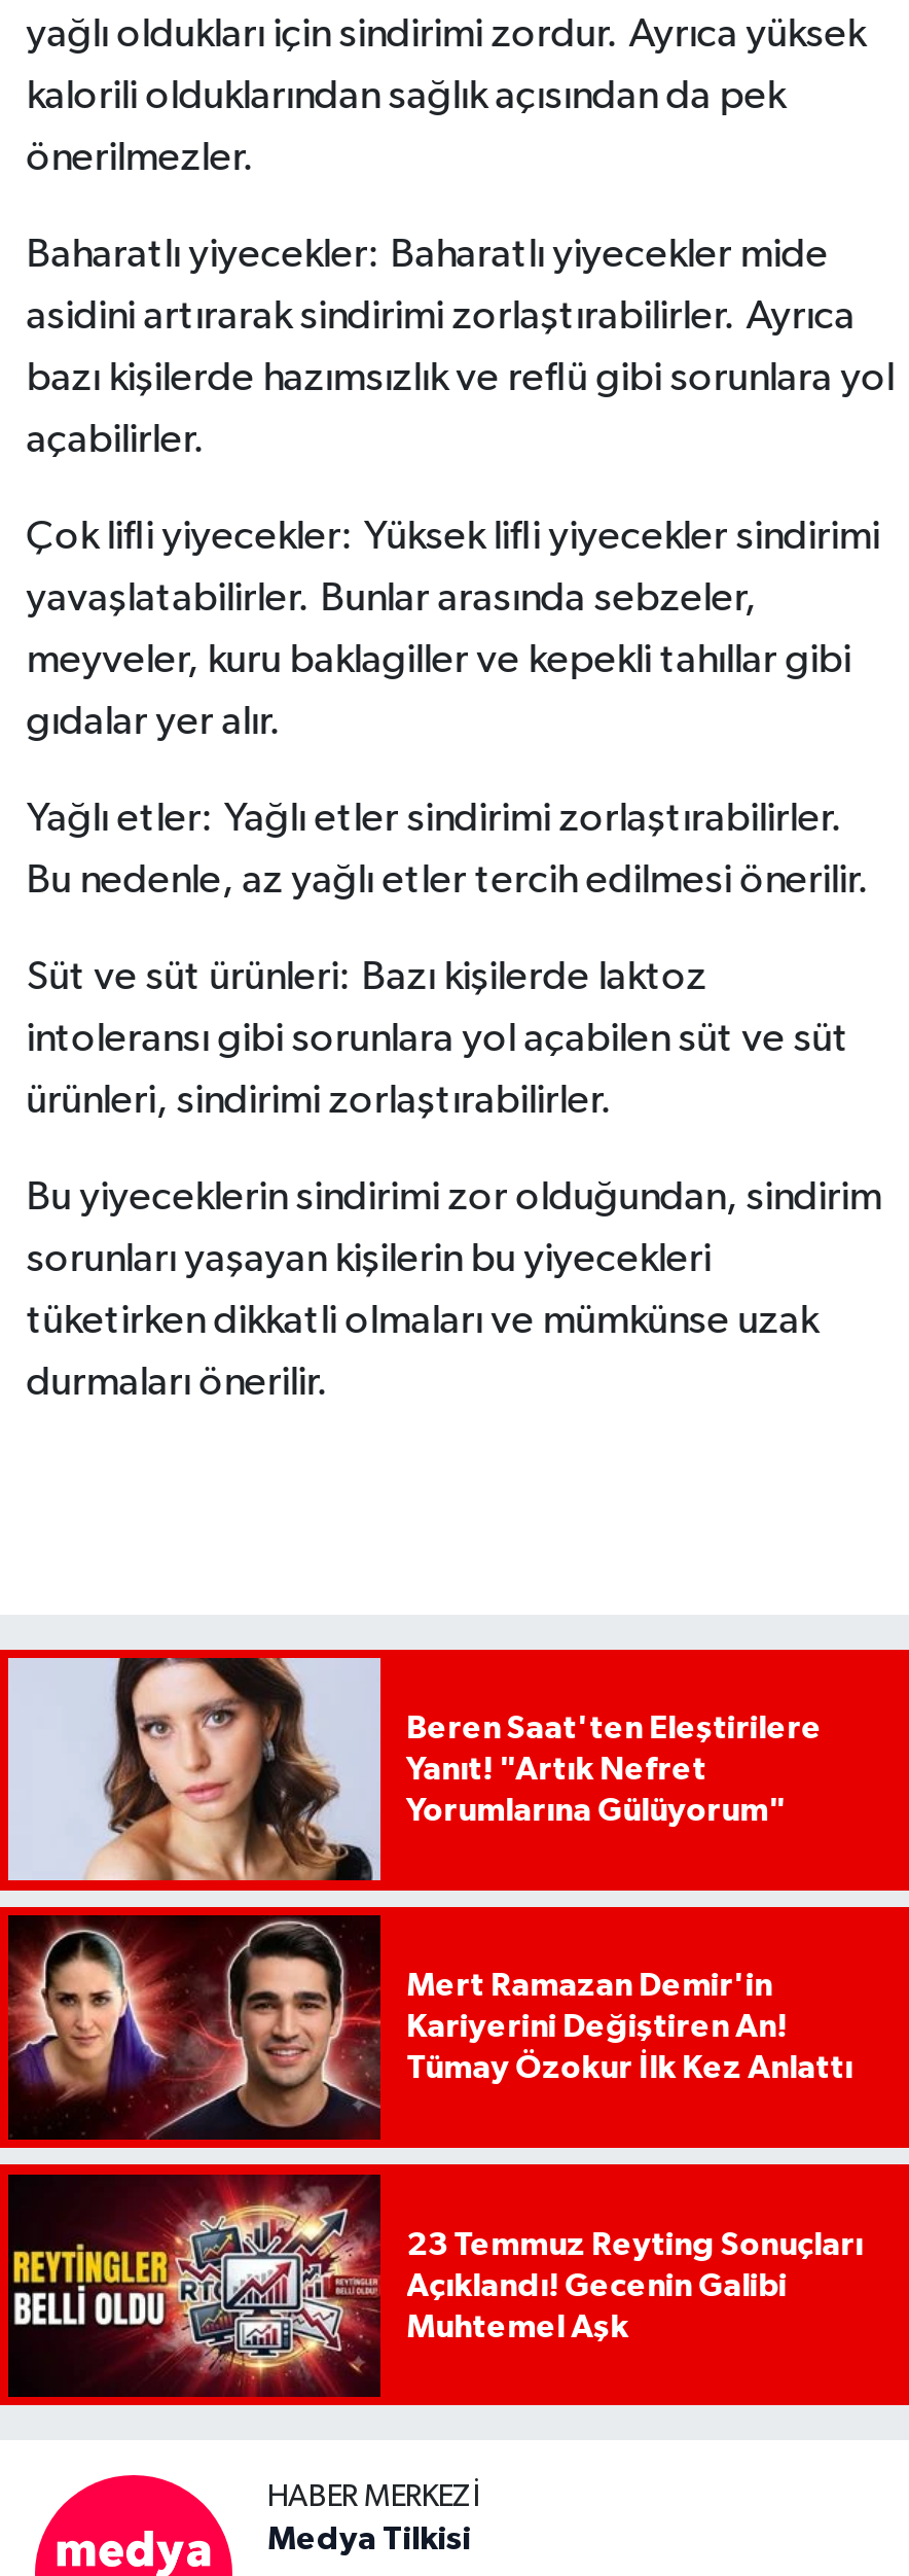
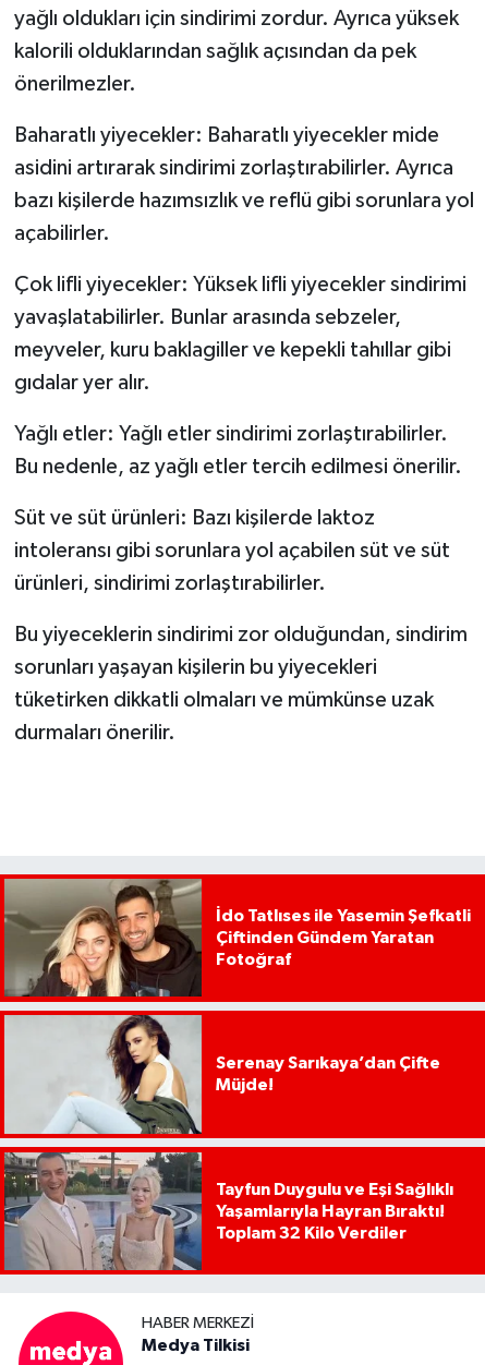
[6,1656,822,1882] [image] | Beren Saat'ten Eleştirilere | Yanıt! "Artık Nefret | Yorumlarına Gülüyorum" -> [3,878,470,998] [image] | İdo Tatlıses ile Yasemin Şefkatli | Çiftinden Gündem Yaratan | Fotoğraf
[6,1913,853,2142] [image] | Mert Ramazan Demir'in | Kariyerini Değiştiren An! | Tümay Özokur İlk Kez Anlattı -> [3,1014,440,1135] [image] | Serenay Sarıkaya’dan Çifte | Müjde!
[6,2173,863,2399] [image] | 23 Temmuz Reyting Sonuçları | Açıklandı! Gecenin Galibi | Muhtemel Aşk -> [3,1151,453,1271] [image] | Tayfun Duygulu ve Eşi Sağlıklı | Yaşamlarıyla Hayran Bıraktı! | Toplam 32 Kilo Verdiler

